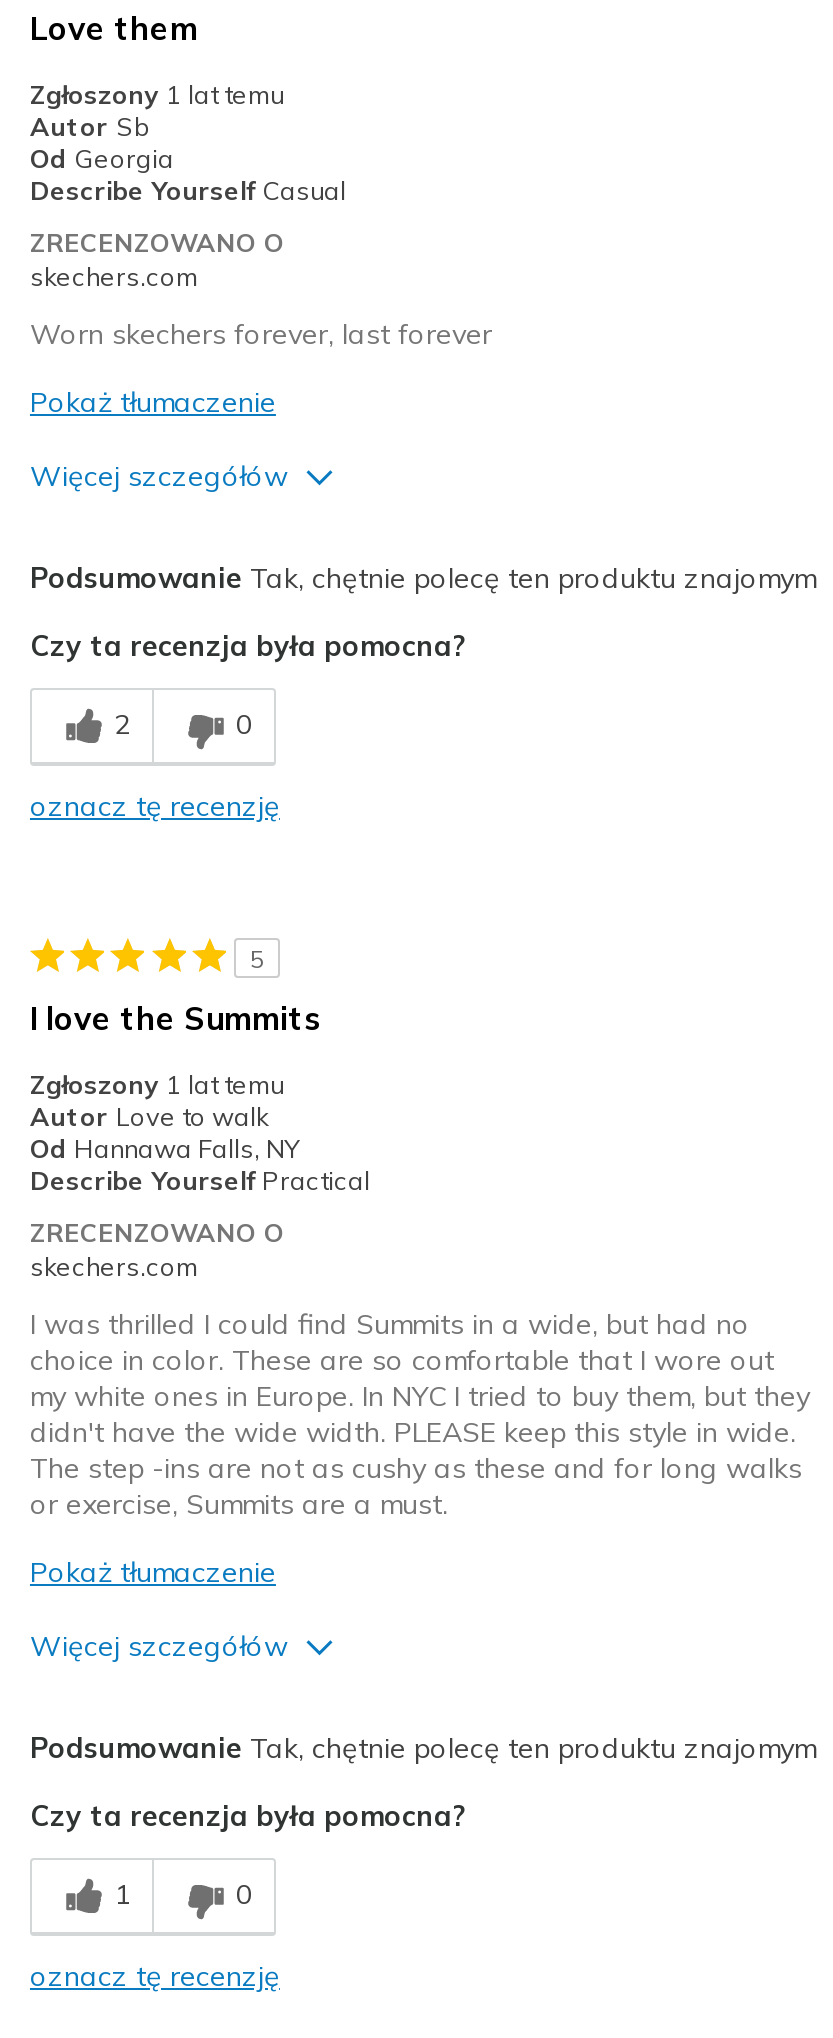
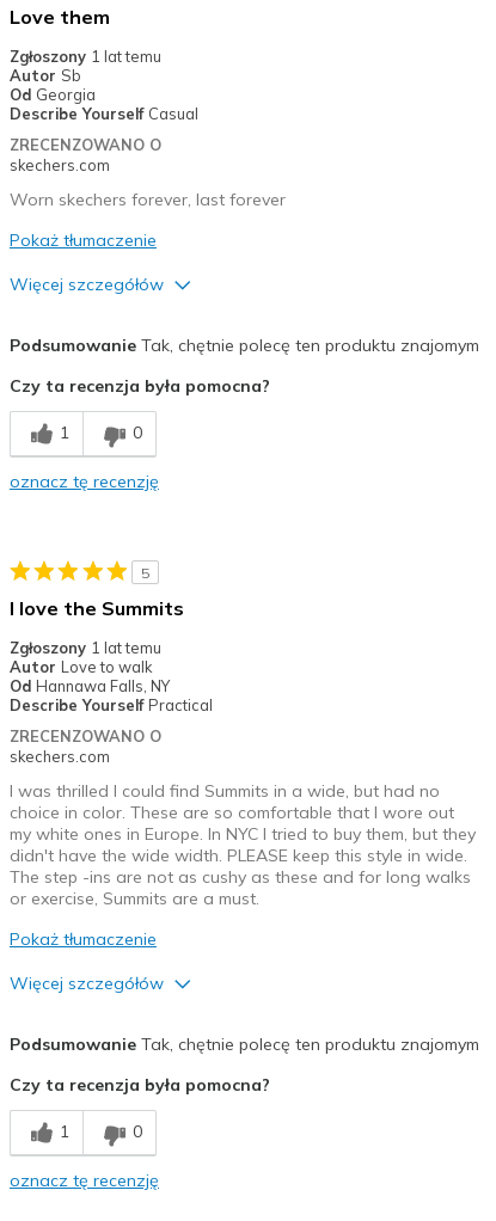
[114,705,130,741] 2 -> [60,421,69,443] 1

